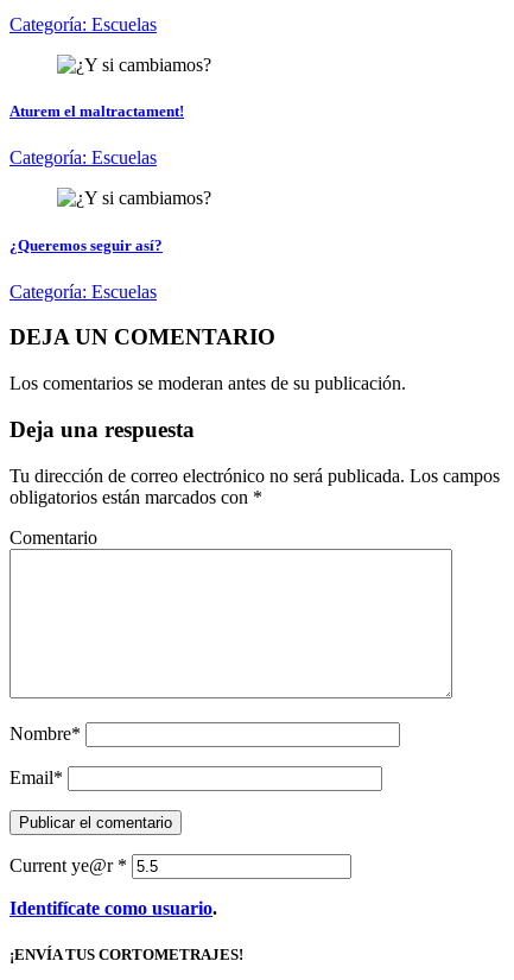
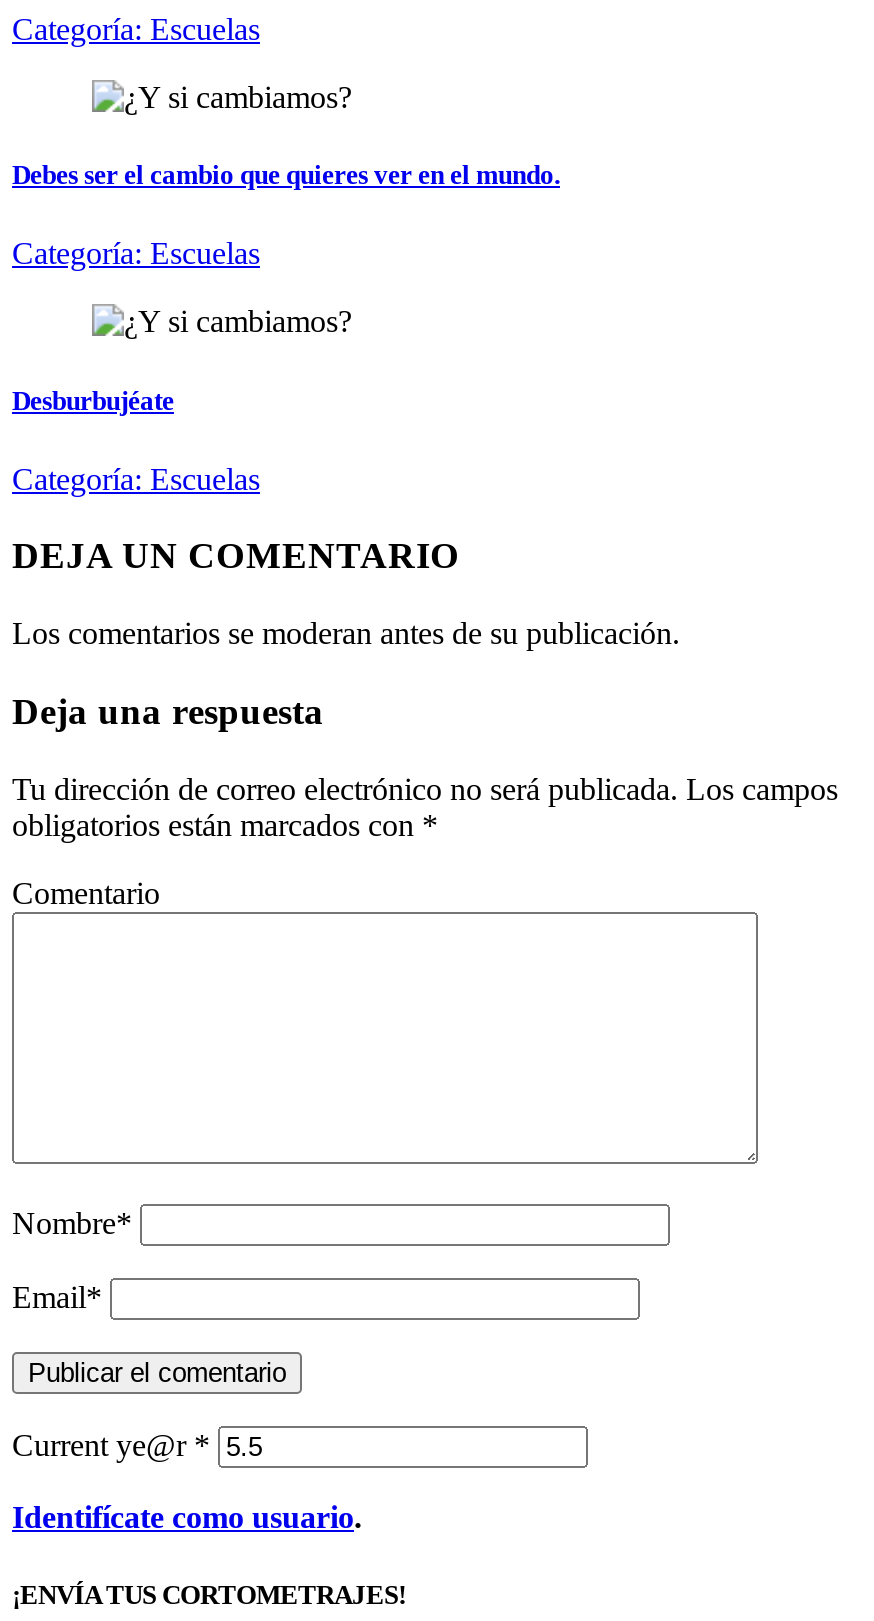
[9,102,184,120] Aturem el maltractament! -> [12,160,560,190] Debes ser el cambio que quieres ver en el mundo.
[9,236,163,254] ¿Queremos seguir así? -> [12,385,174,415] Desburbujéate

